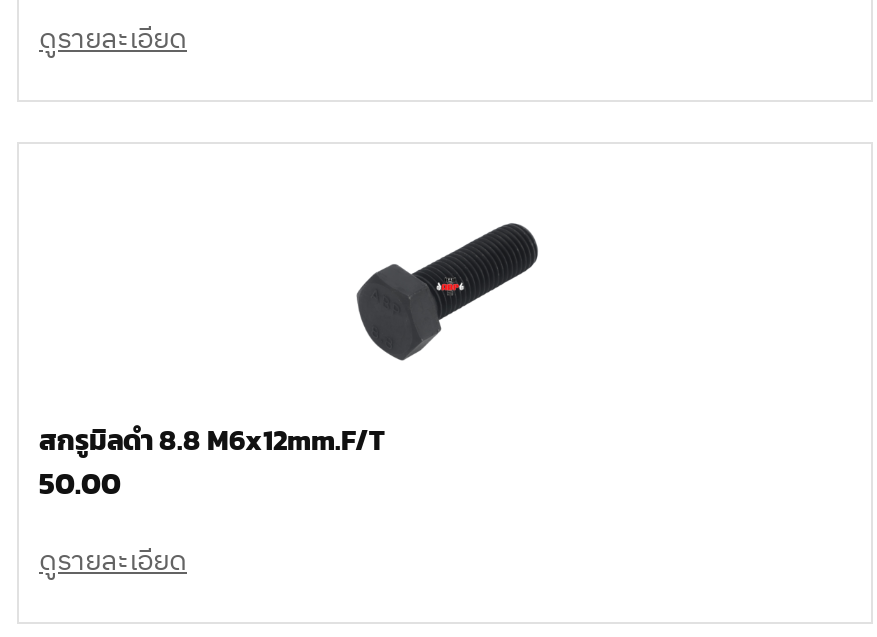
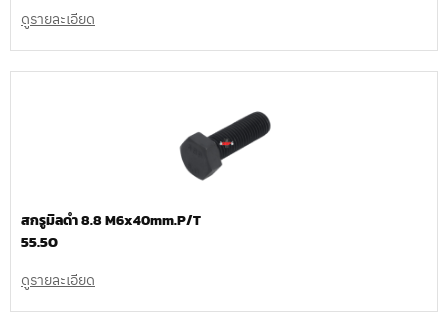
[39,420,385,462] สกรูมิลดำ 8.8 M6x12mm.F/T -> [21,210,201,231] สกรูมิลดำ 8.8 M6x40mm.P/T
[39,460,121,506] 50.00 -> [21,230,58,253] 55.50

